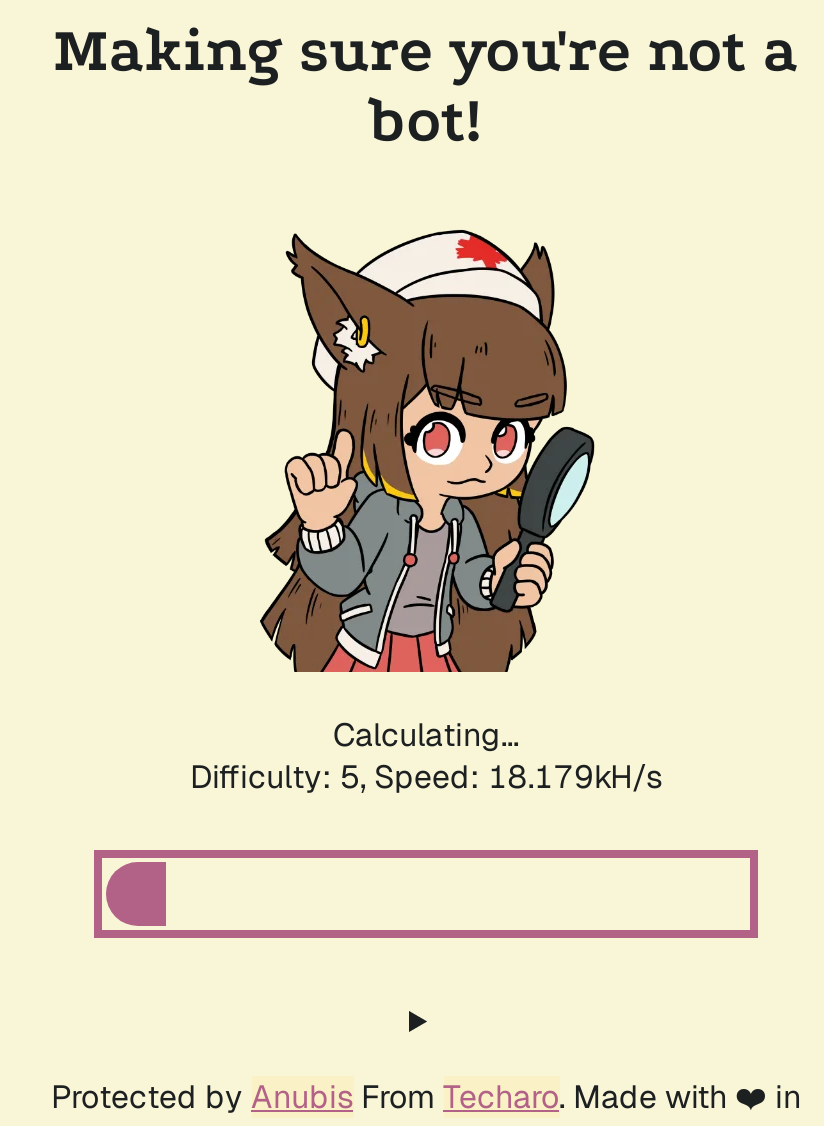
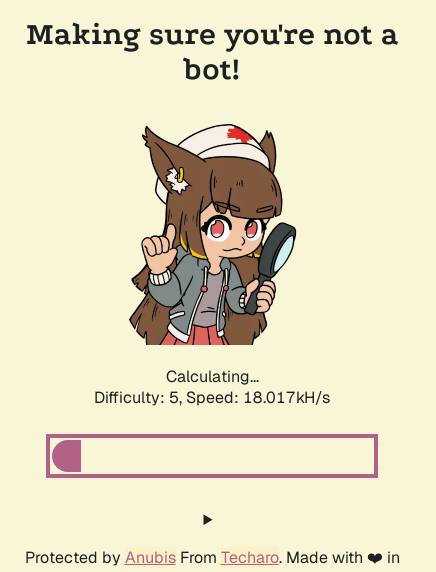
[190,756,662,798] Difficulty: 5, Speed: 18.179kH/s -> [94,387,330,408] Difficulty: 5, Speed: 18.017kH/s

